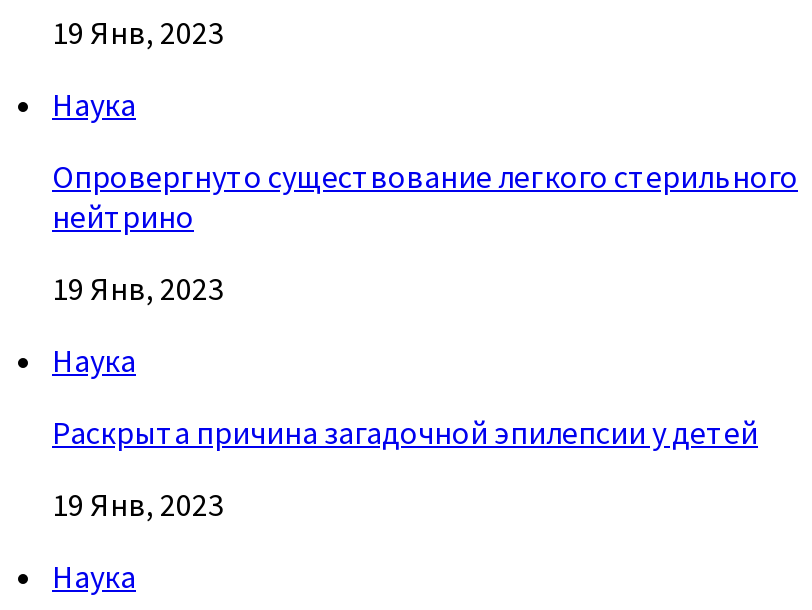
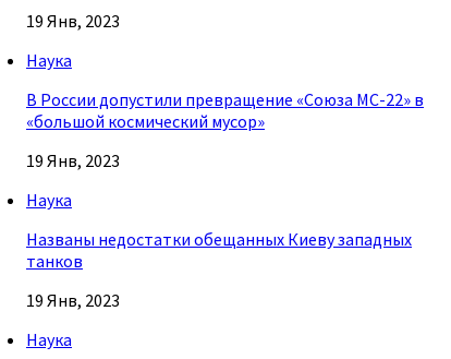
[52,156,798,236] Опровергнуто существование легкого стерильного | нейтрино -> [26,88,424,132] В России допустили превращение «Союза МС-22» в | «большой космический мусор»
[52,412,758,452] Раскрыта причина загадочной эпилепсии у детей -> [26,228,412,271] Названы недостатки обещанных Киеву западных | танков

